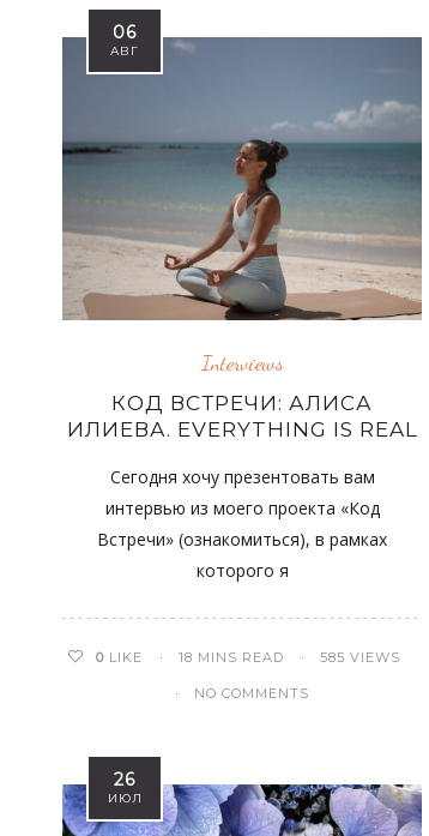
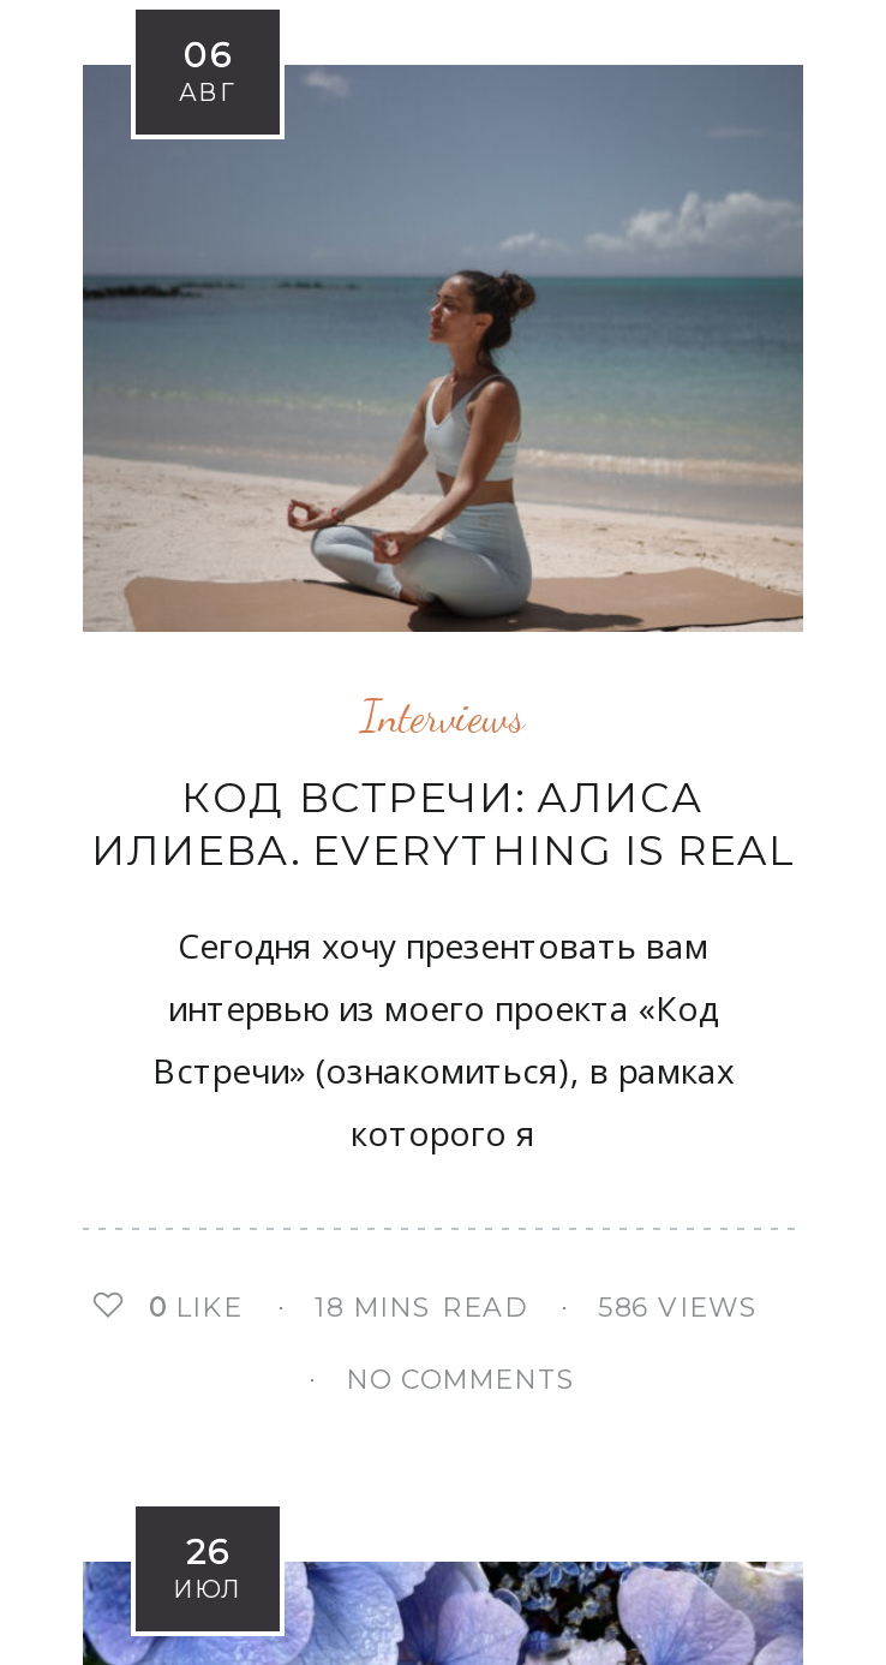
[319,648,400,665] 585 VIEWS -> [598,1289,759,1323] 586 VIEWS

